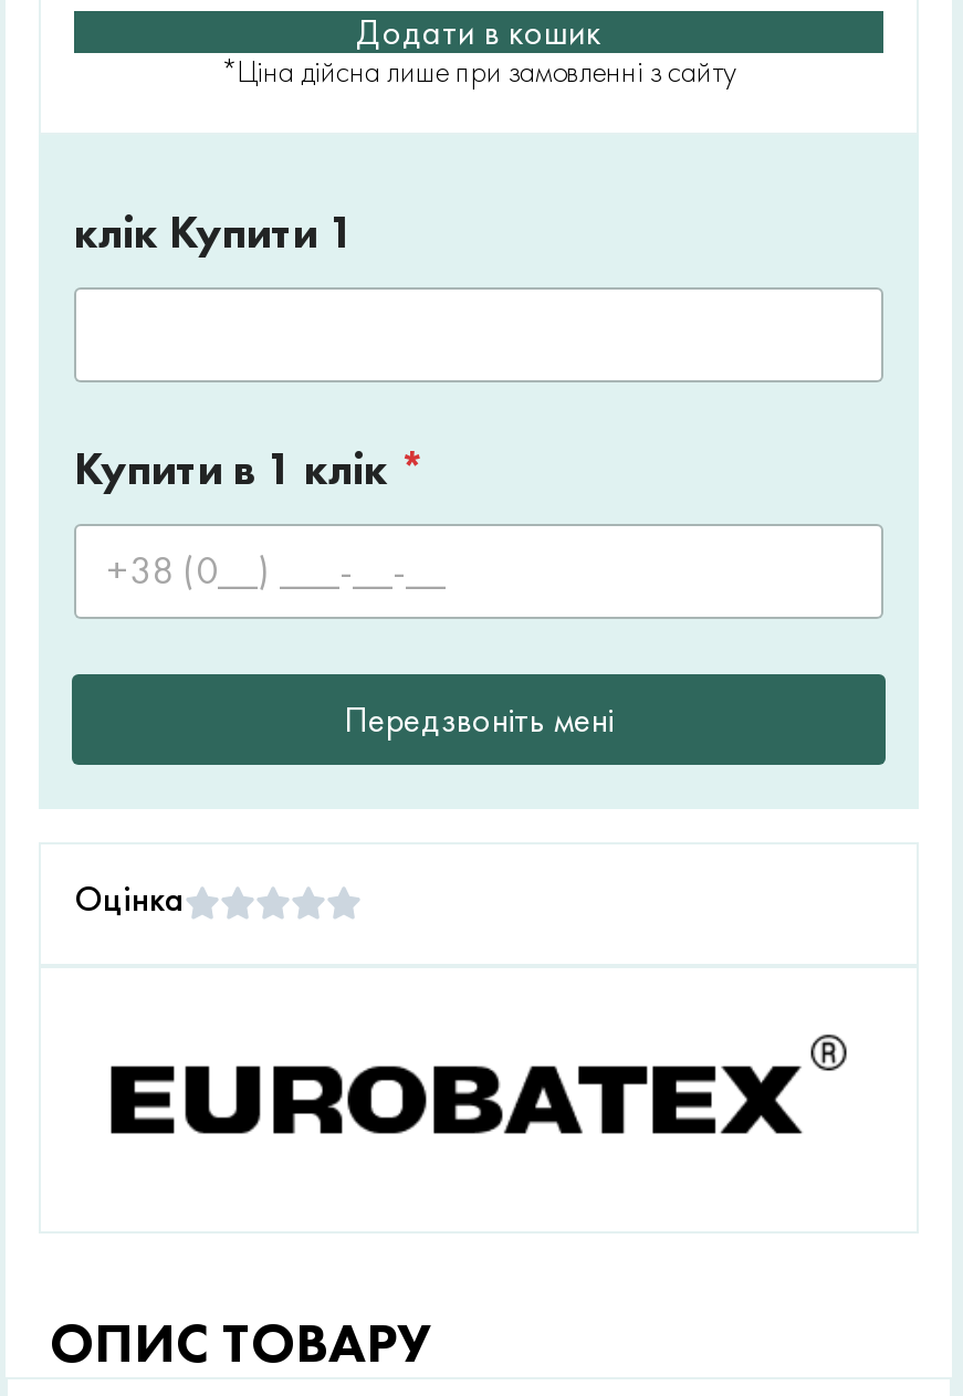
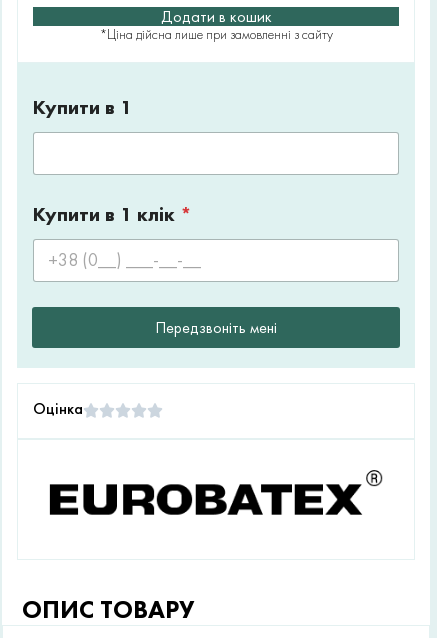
[74,204,355,262] клік Купити 1 -> [33,94,132,120] Купити в 1

